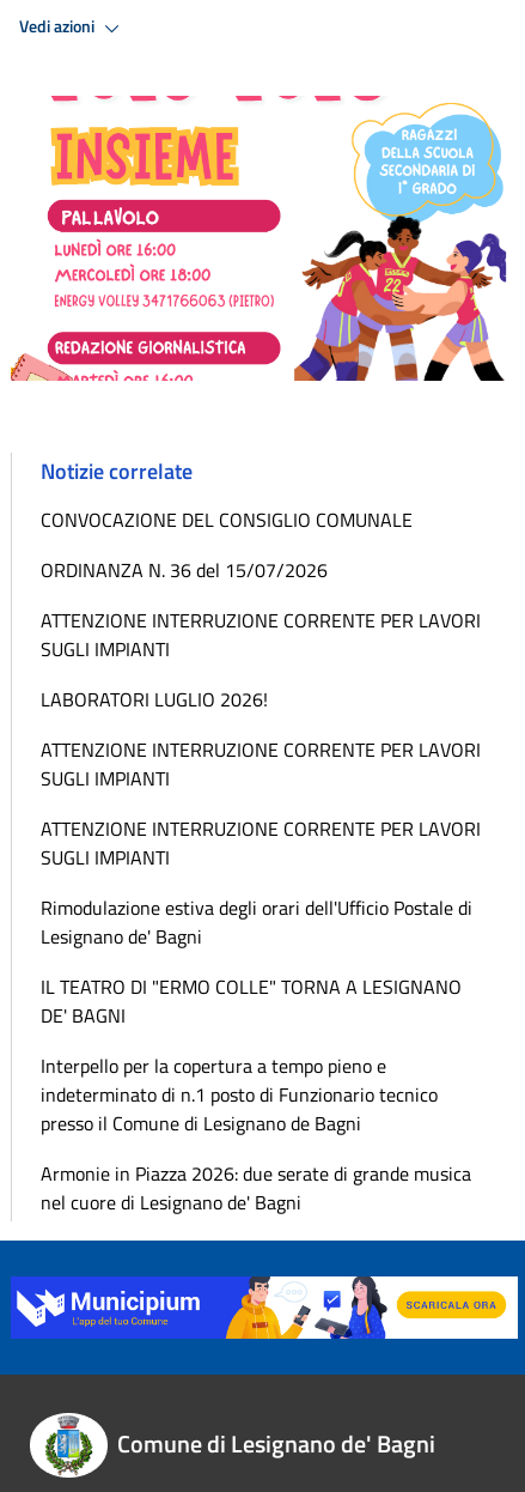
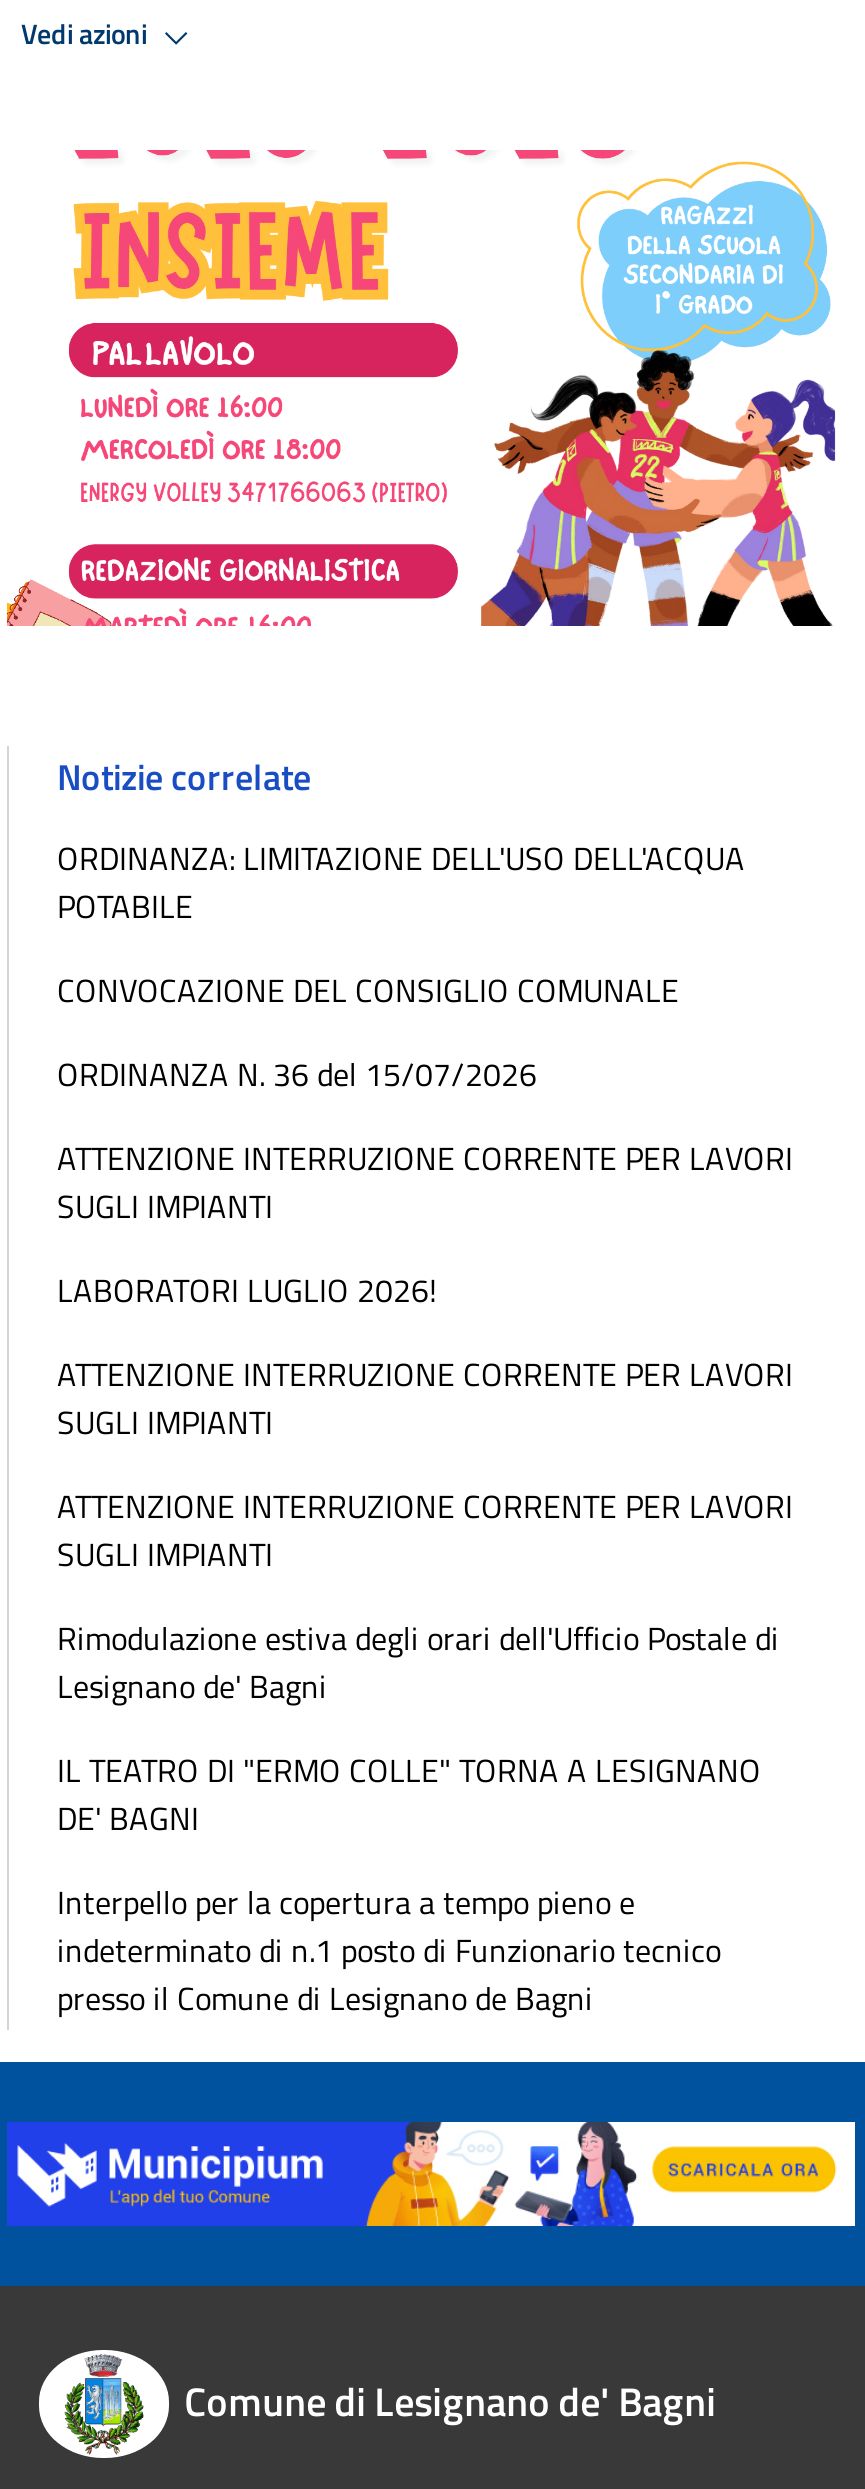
none -> [57,834,745,930] ORDINANZA: LIMITAZIONE DELL'USO DELL'ACQUA | POTABILE
moved [41,505,481,1138] -> [57,966,793,2022]: CONVOCAZIONE DEL CONSIGLIO COMUNALE | ORDINANZA N. 36 del 15/07/2026 | ATTENZIONE INTERRUZIONE CORRENTE PER LAVORI | ... | indeterminato di n.1 posto di Funzionario tecnico | presso il Comune di Lesignano de Bagni
[41,1159,471,1217] Armonie in Piazza 2026: due serate di grande musica | nel cuore di Lesignano de' Bagni -> none

